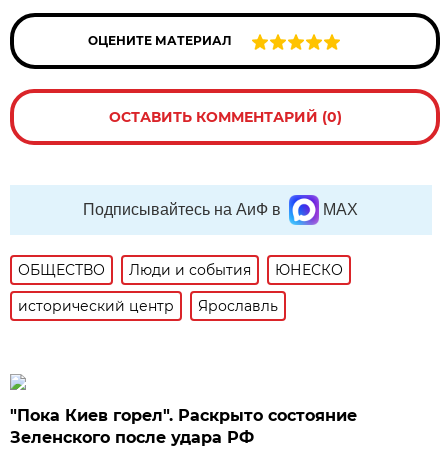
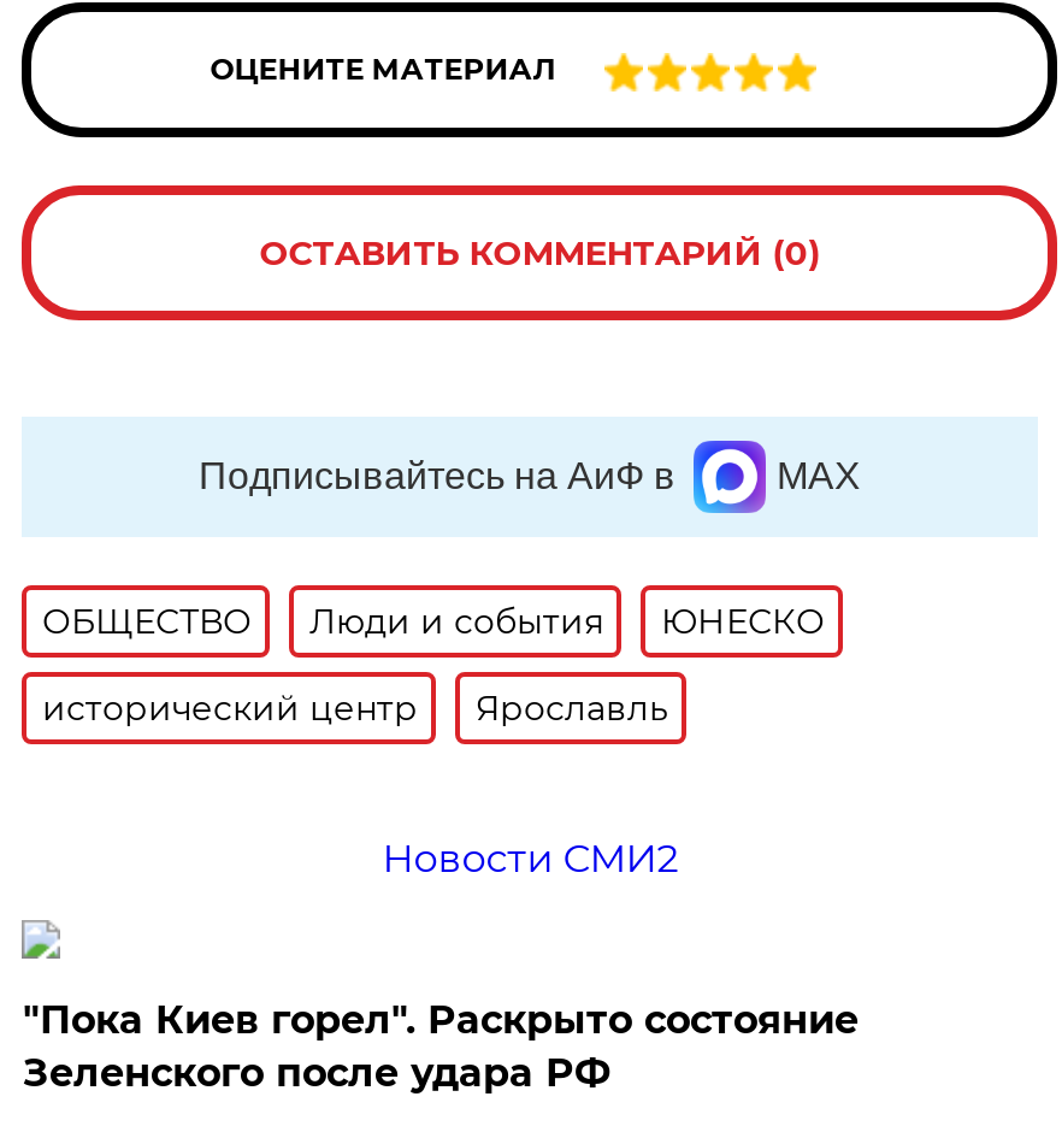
none -> [382,836,678,881] Новости СМИ2

